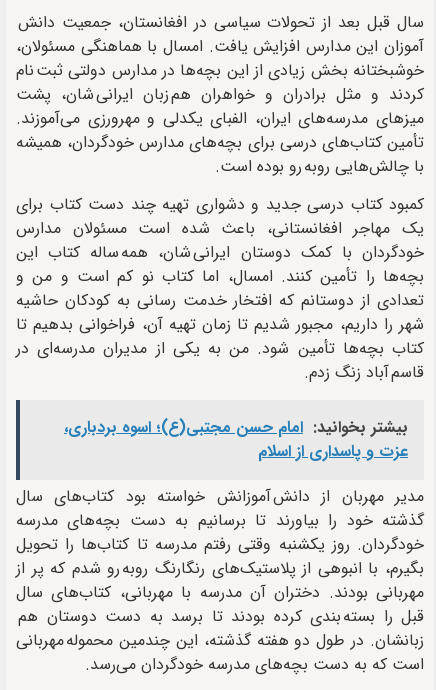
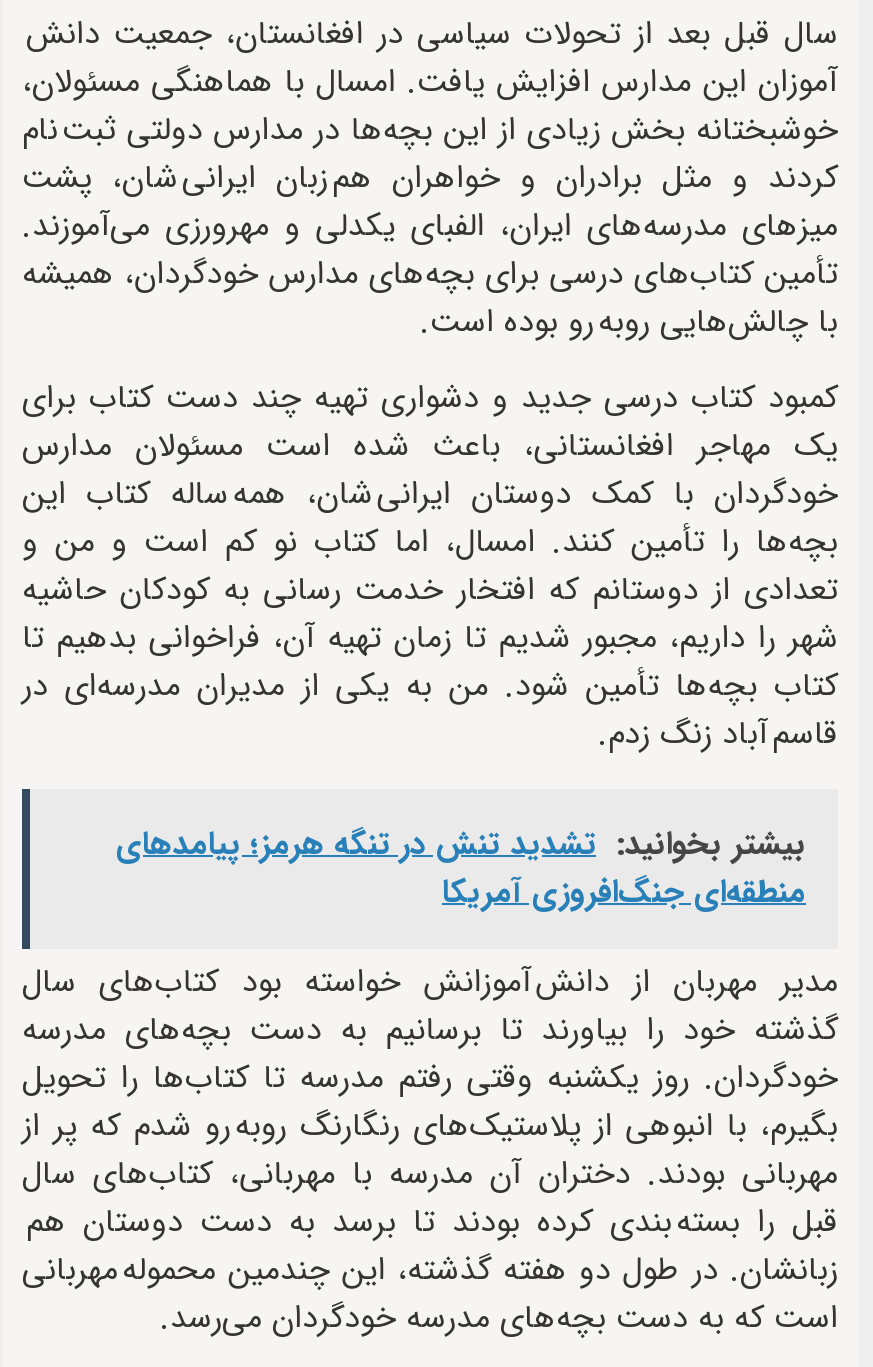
[64,415,408,464] بیشتر بخوانید: امام حسن مجتبی(ع)؛ اسوه بردباری، | عزت و پاسداری از اسلام -> [116,818,806,916] بیشتر بخوانید: تشدید تنش در تنگه هرمز؛ پیامدهای | منطقه‌ای جنگ‌افروزی آمریکا

